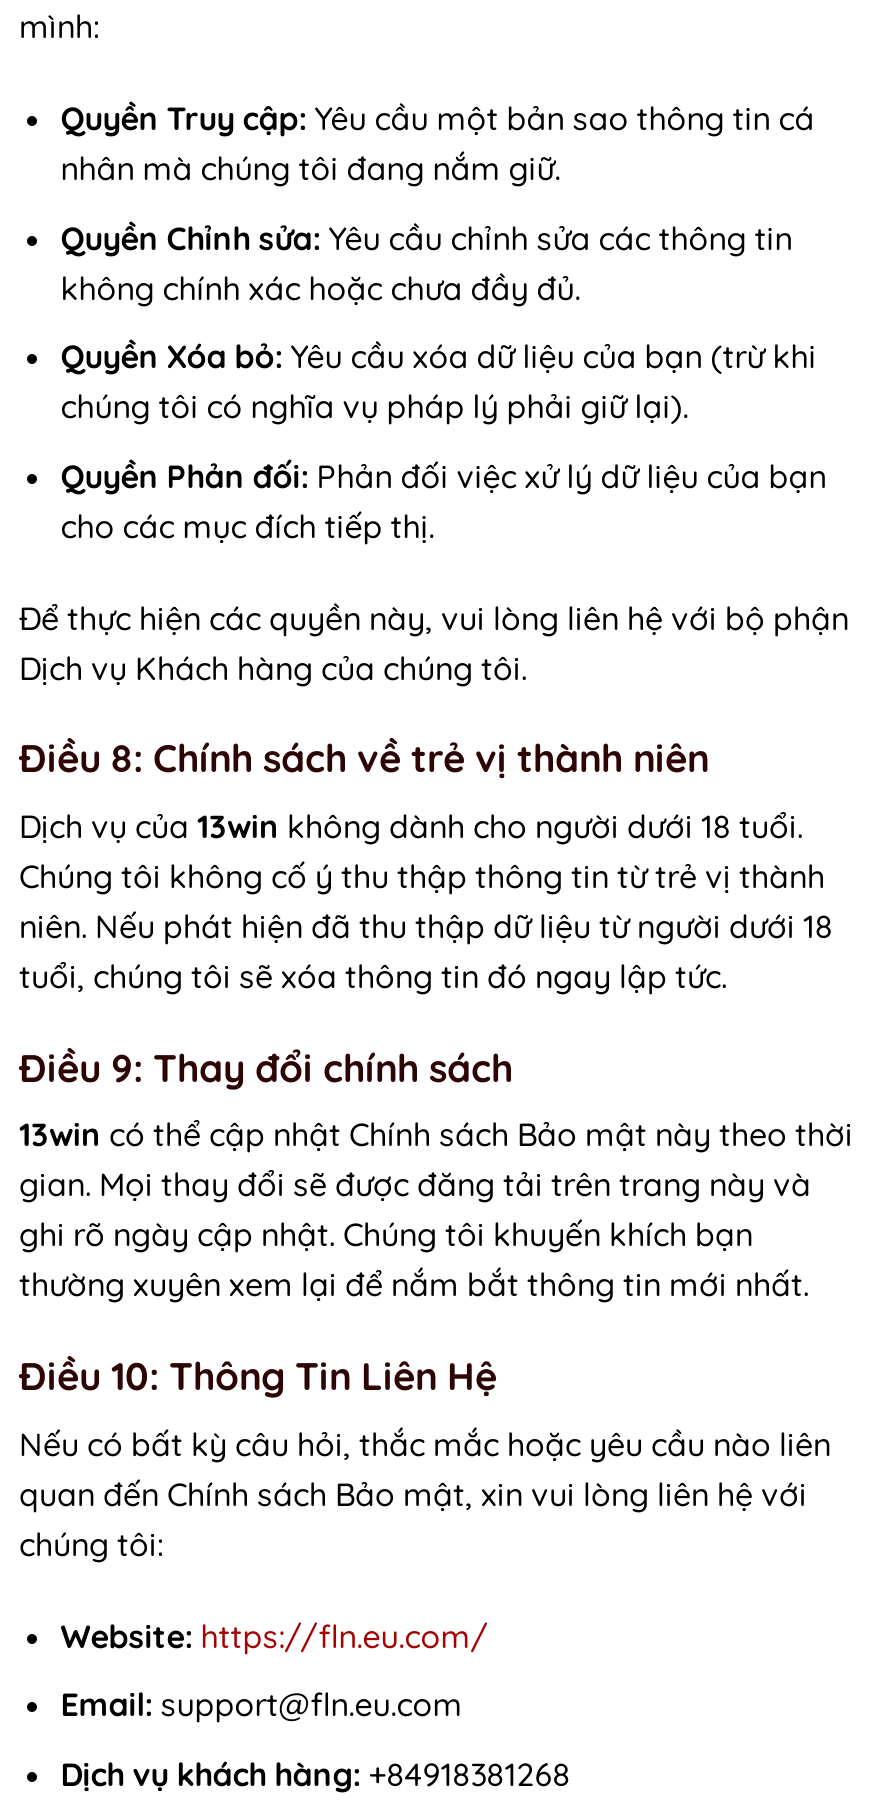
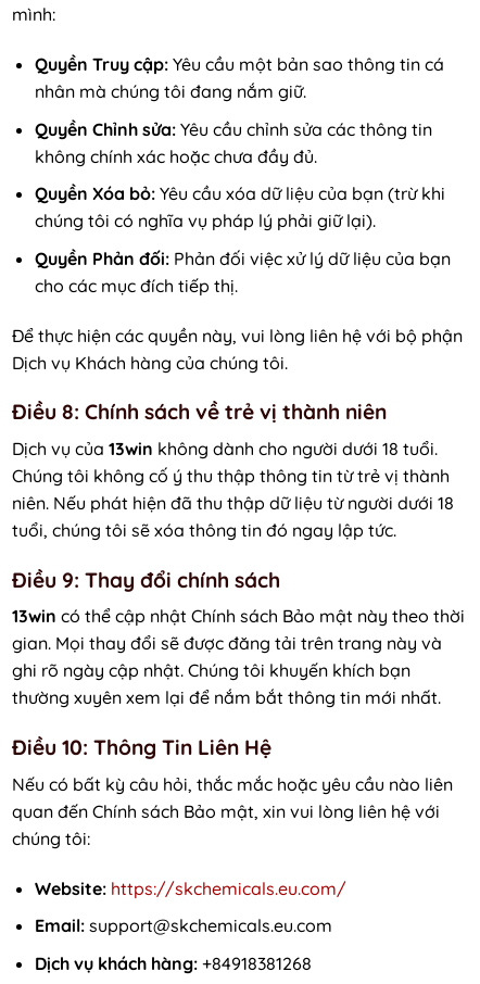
[61,1615,489,1655] Website: https://fln.eu.com/ -> [35,877,346,899] Website: https://skchemicals.eu.com/
[61,1684,463,1724] Email: support@fln.eu.com -> [35,915,332,936] Email: support@skchemicals.eu.com

